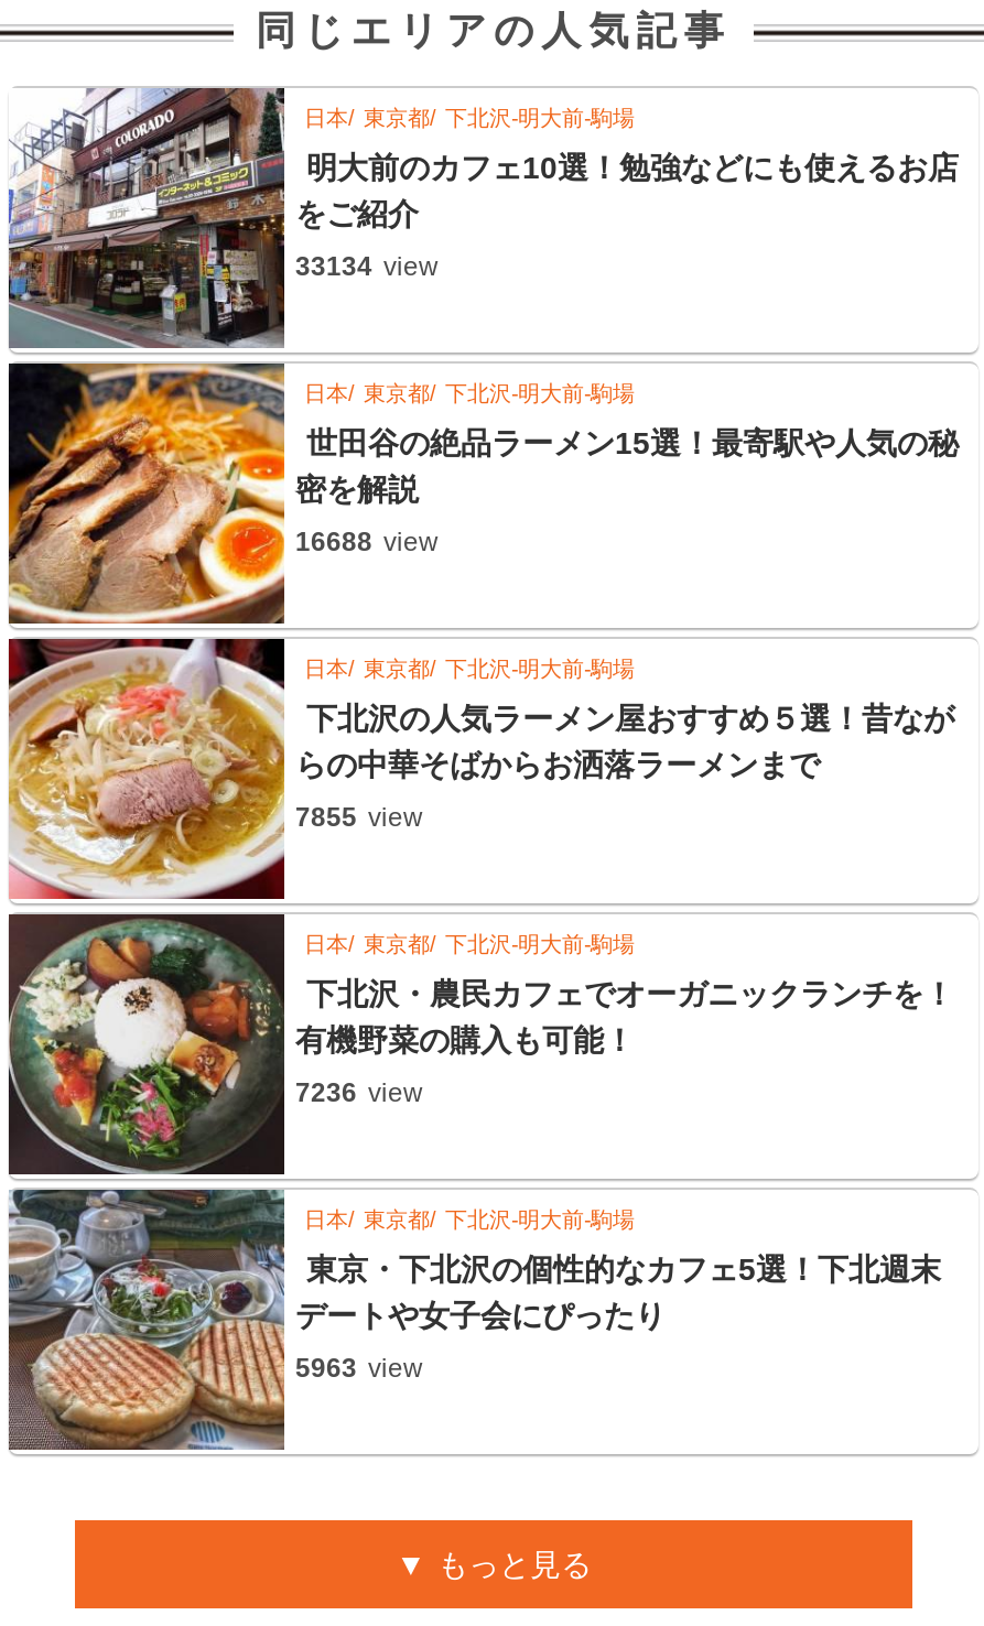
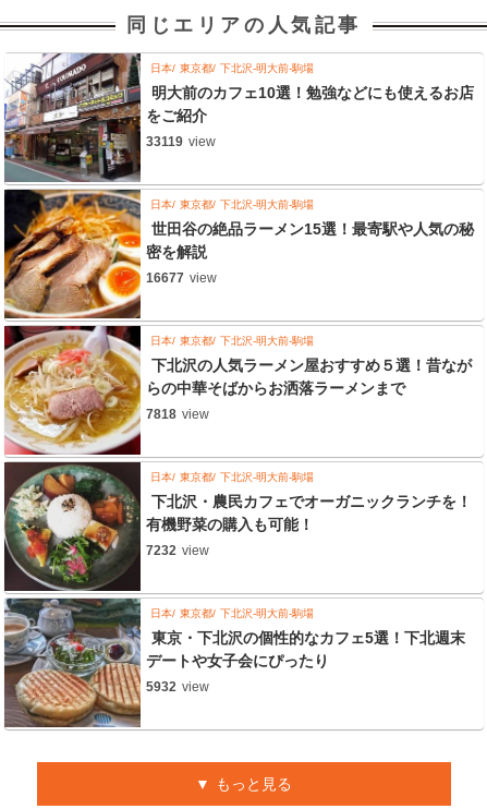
[295,251,439,282] 33134 view -> [146,134,216,149] 33119 view
[295,527,439,557] 16688 view -> [146,270,217,286] 16677 view
[295,802,423,833] 7855 view -> [146,407,209,422] 7818 view
[295,1077,423,1108] 7236 view -> [146,543,209,558] 7232 view
[295,1353,423,1384] 5963 view -> [146,679,209,695] 5932 view

